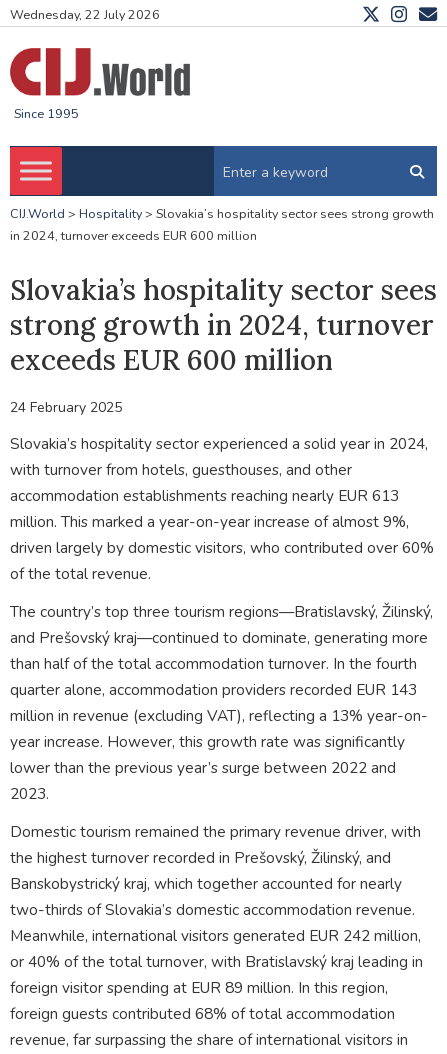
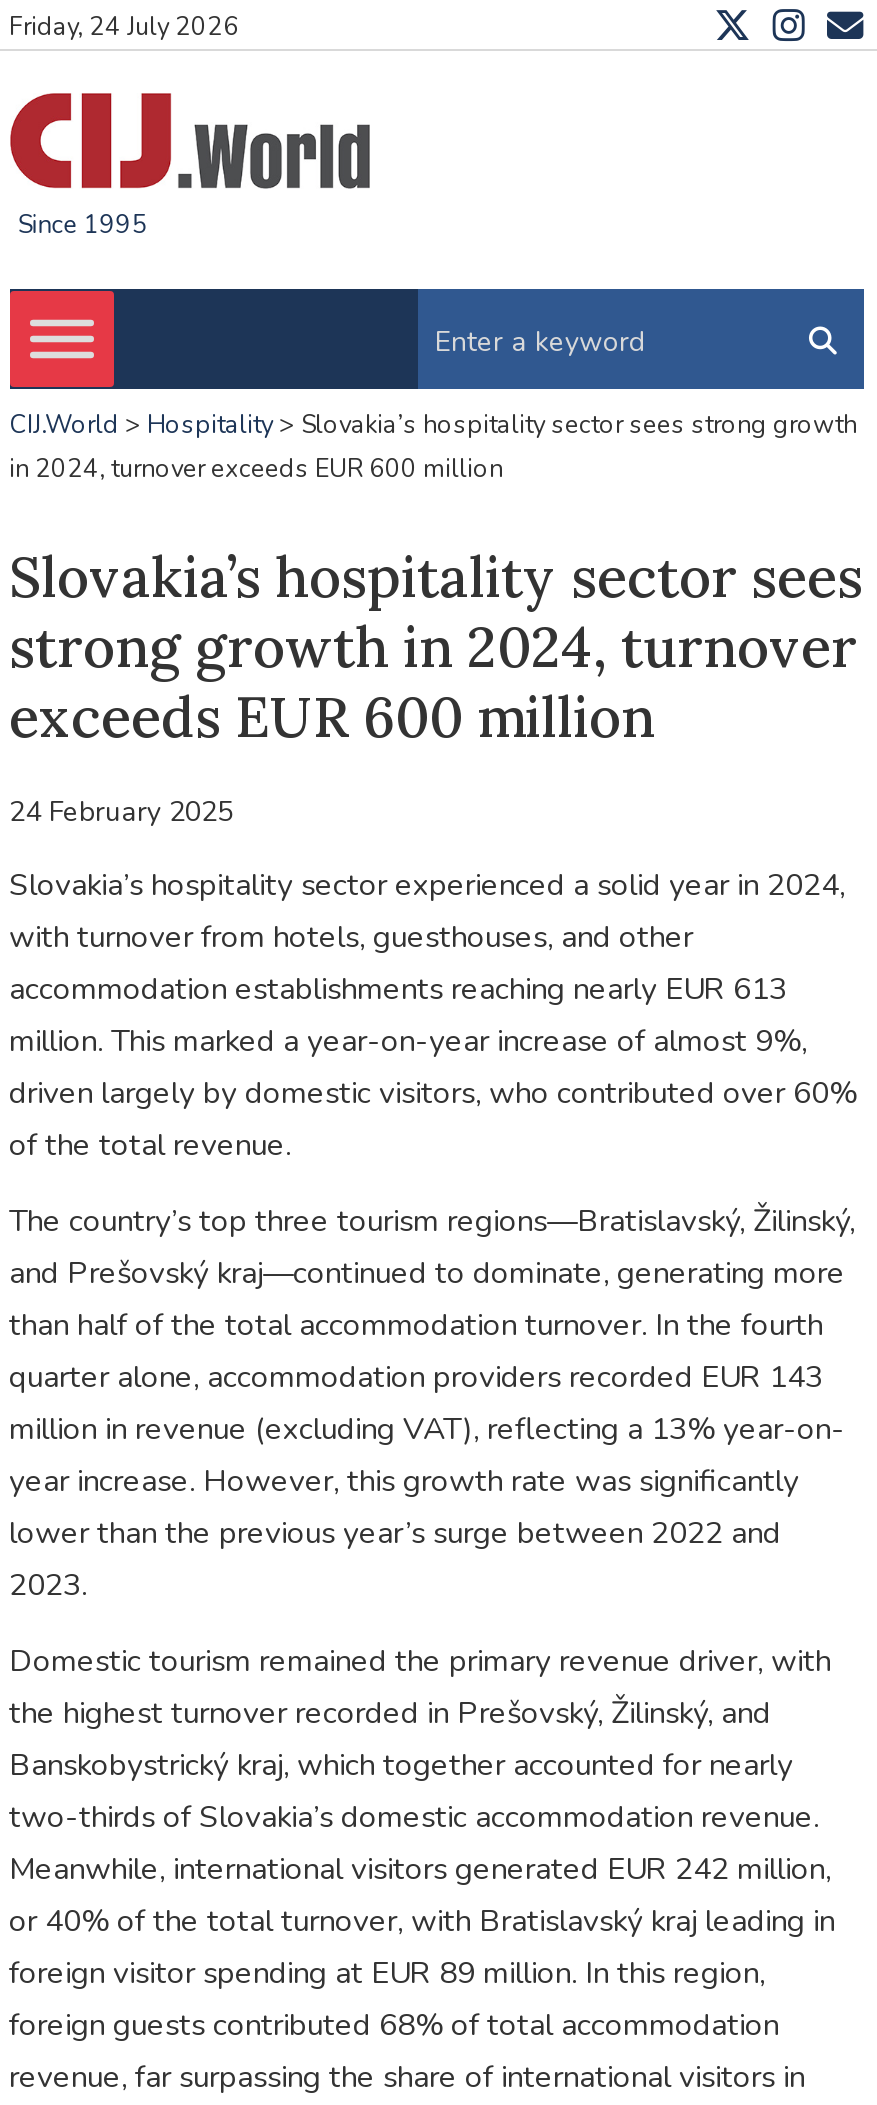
[9,6,159,23] Wednesday, 22 July 2026 -> [9,9,239,43] Friday, 24 July 2026

